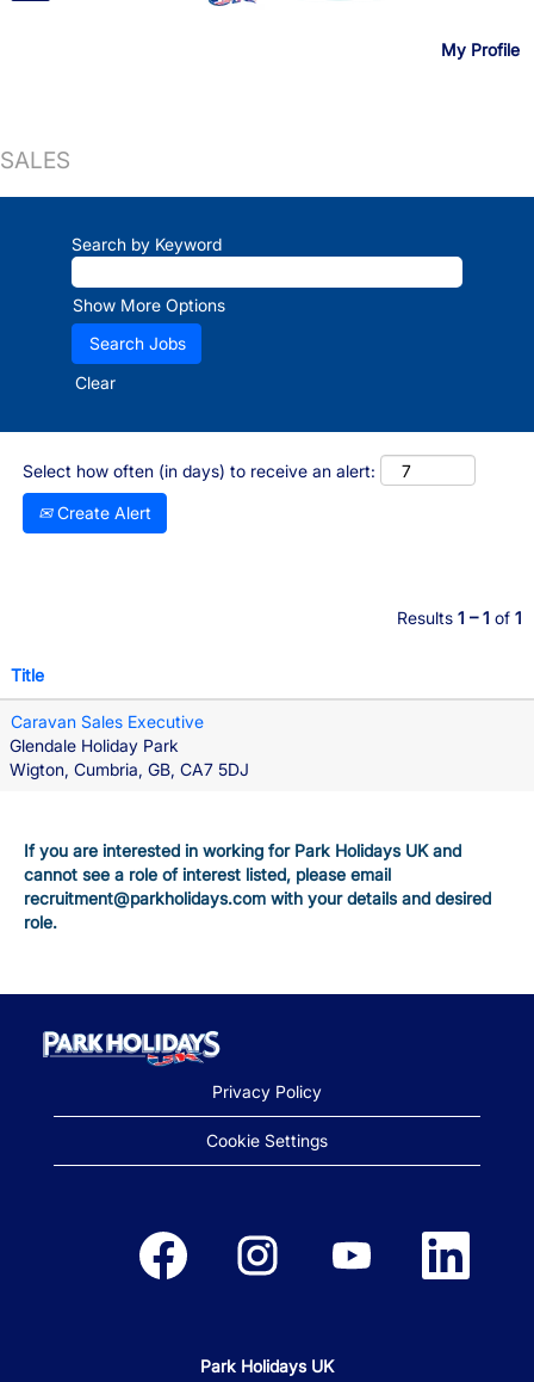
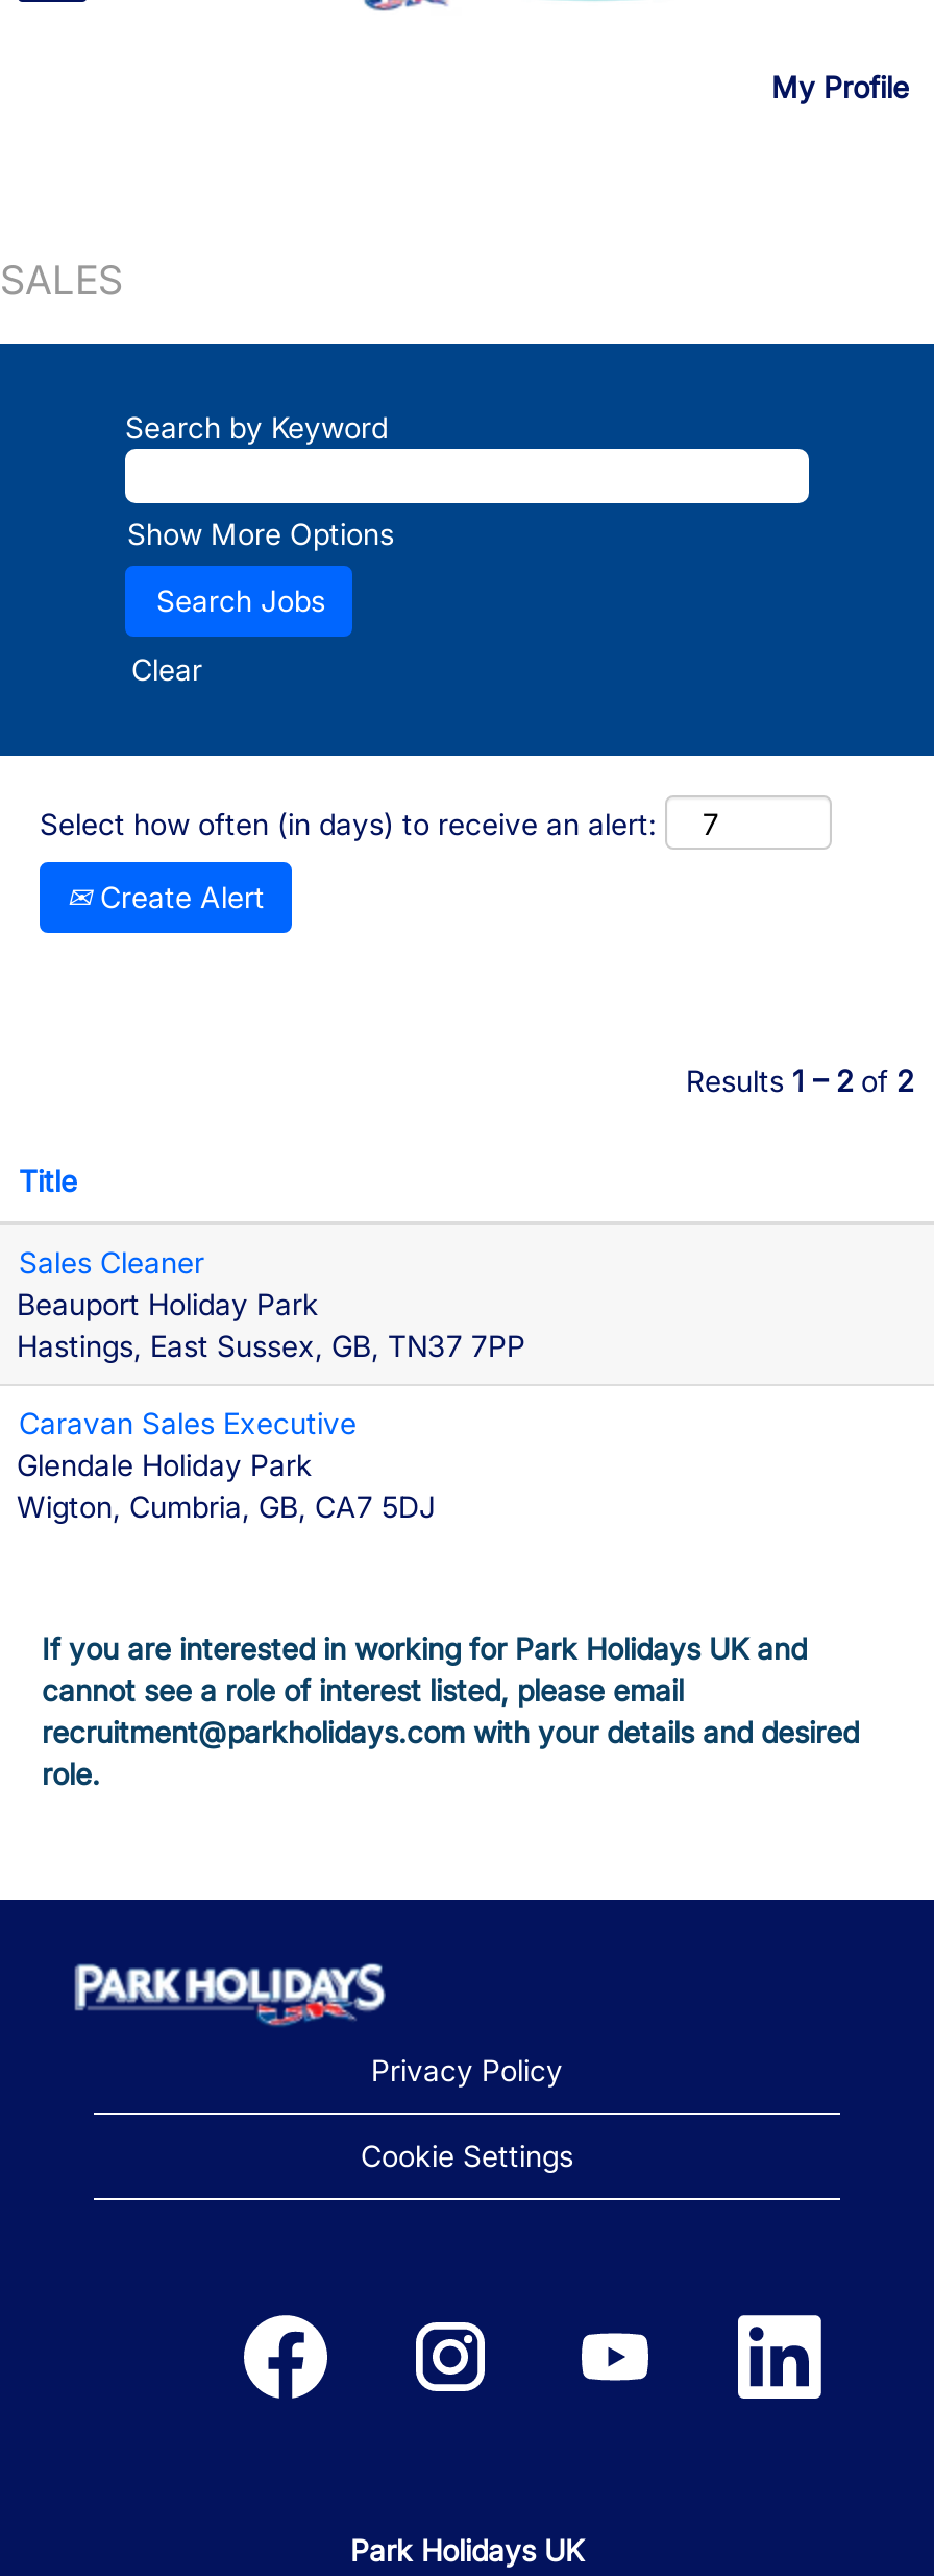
[397,607,522,627] Results 1 – 1 of 1 -> [686,1062,913,1097] Results 1 – 2 of 2
none -> [17,1243,525,1362] Sales Cleaner | Beauport Holiday Park | Hastings, East Sussex, GB, TN37 7PP

